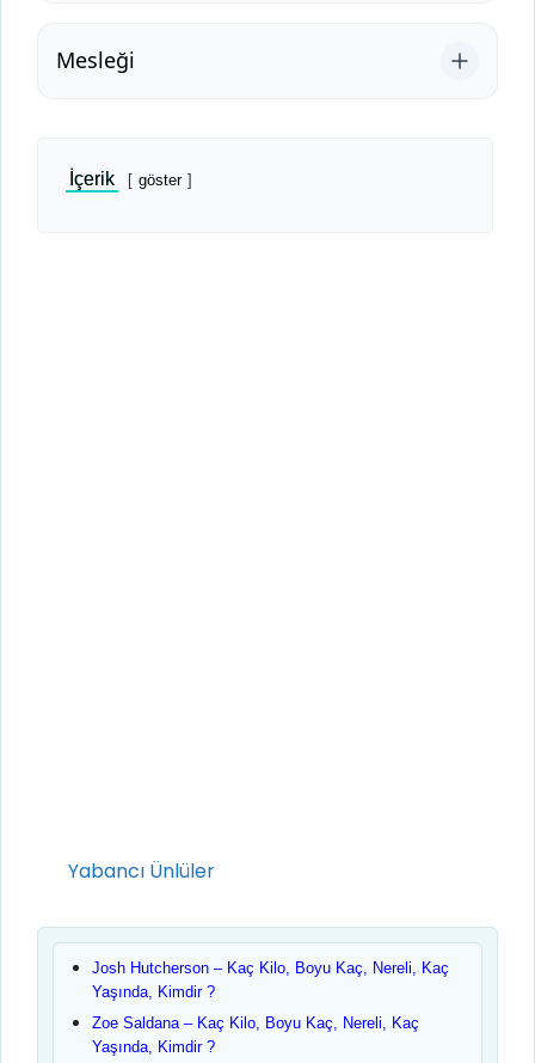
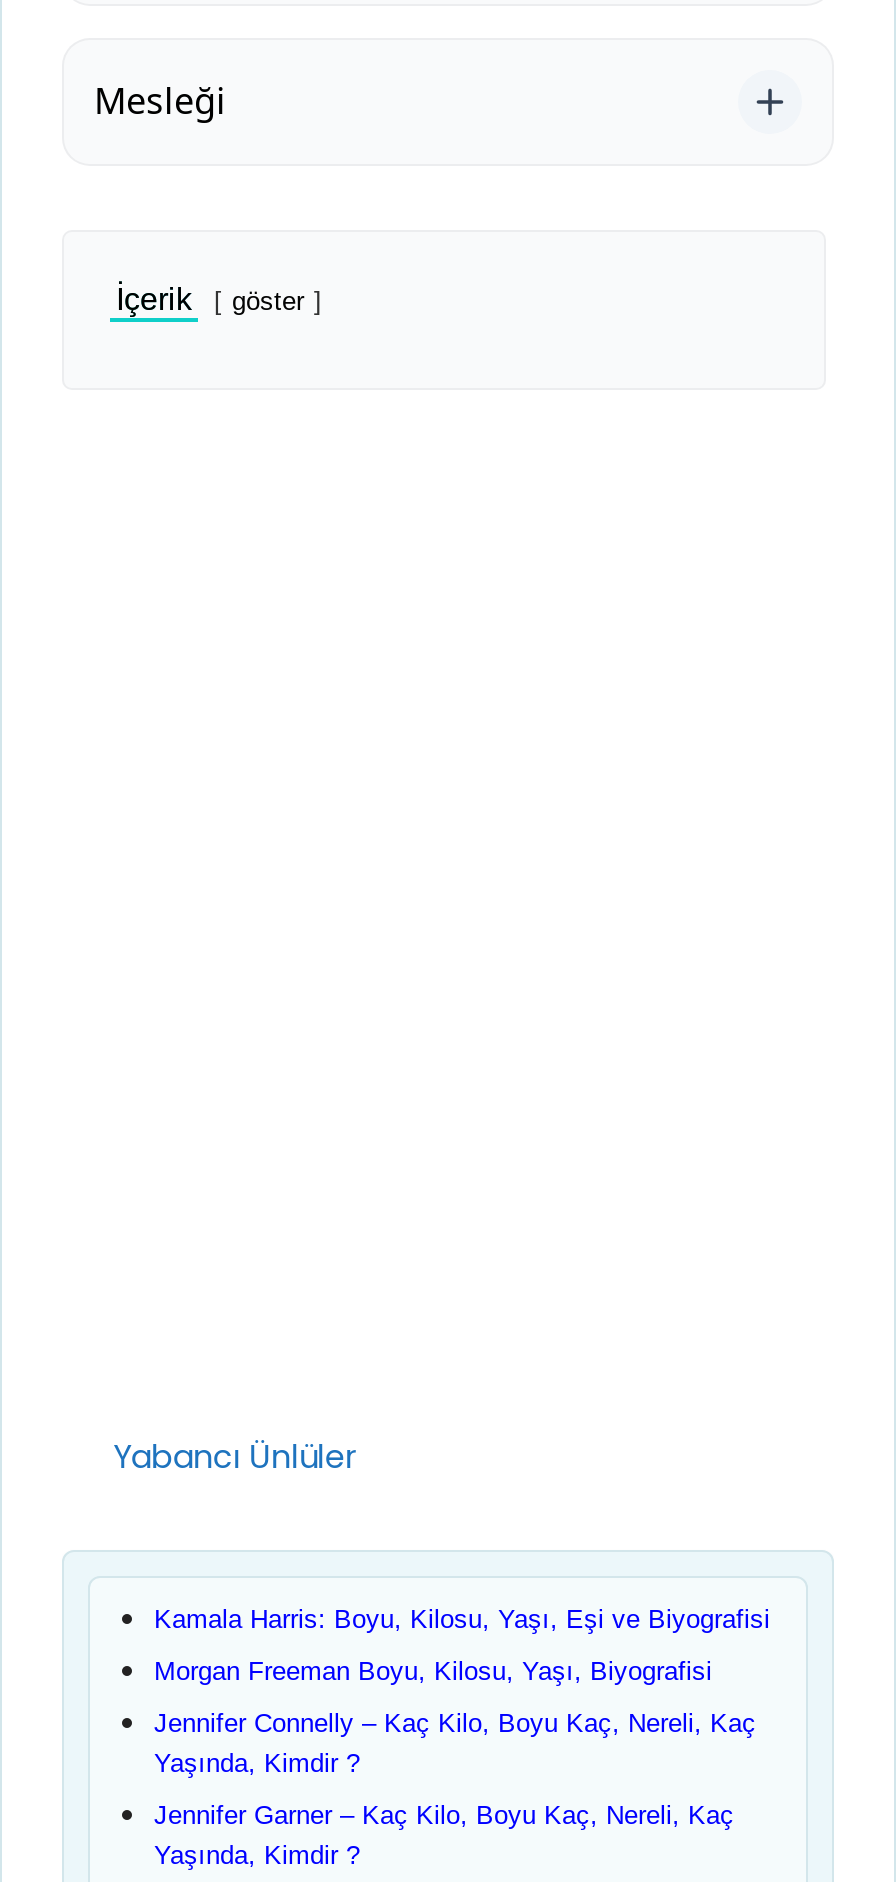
[92,959,449,977] Josh Hutcherson – Kaç Kilo, Boyu Kaç, Nereli, Kaç -> [154,1604,770,1738] Kamala Harris: Boyu, Kilosu, Yaşı, Eşi ve Biyografisi | Morgan Freeman Boyu, Kilosu, Yaşı, Biyografisi | Jennifer Connelly – Kaç Kilo, Boyu Kaç, Nereli, Kaç
[92,1014,419,1032] Zoe Saldana – Kaç Kilo, Boyu Kaç, Nereli, Kaç -> [154,1800,734,1830] Jennifer Garner – Kaç Kilo, Boyu Kaç, Nereli, Kaç

